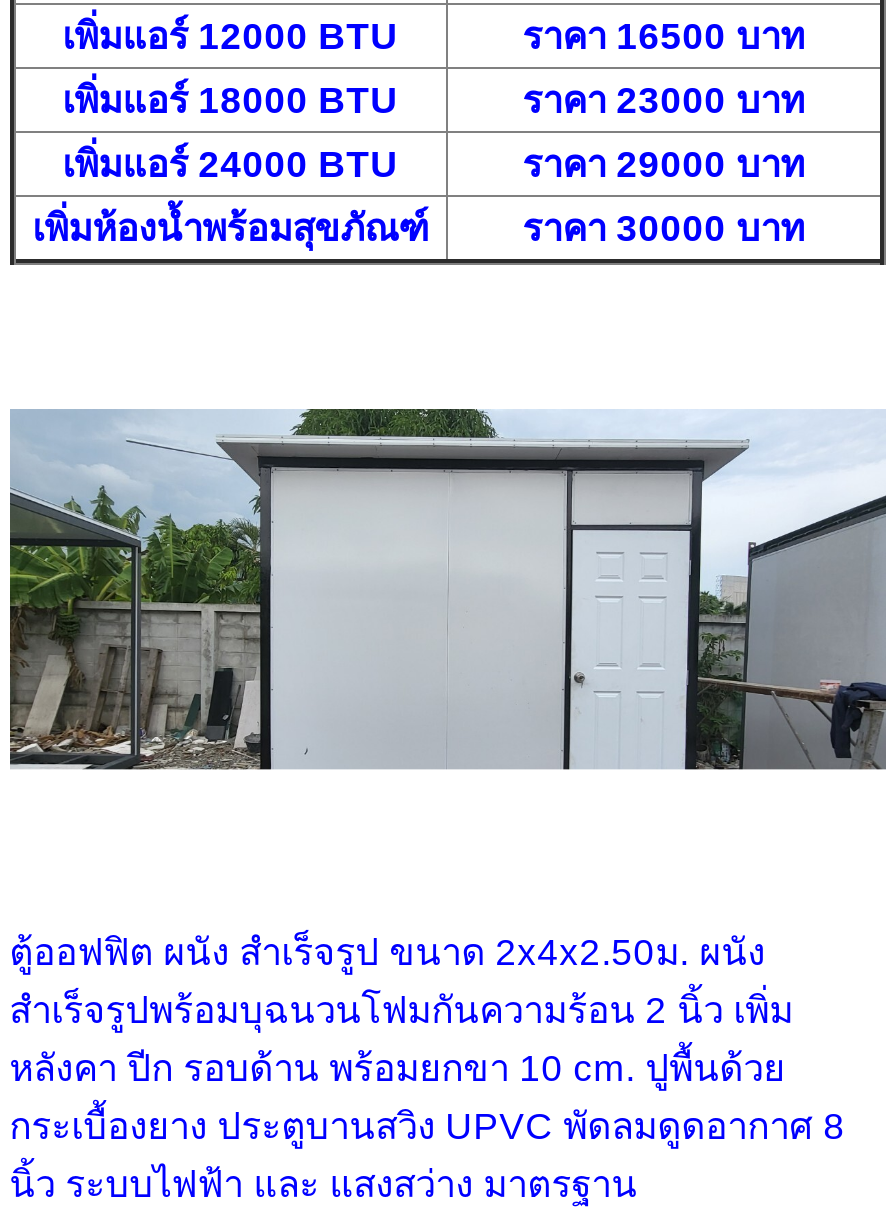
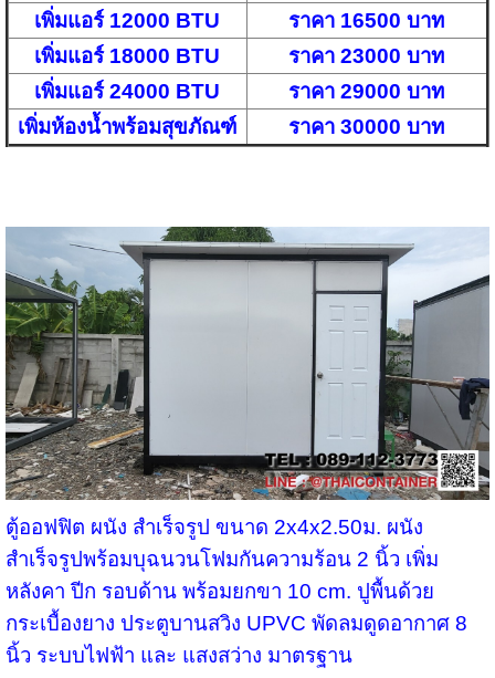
none -> [4,426,491,501] [image]

